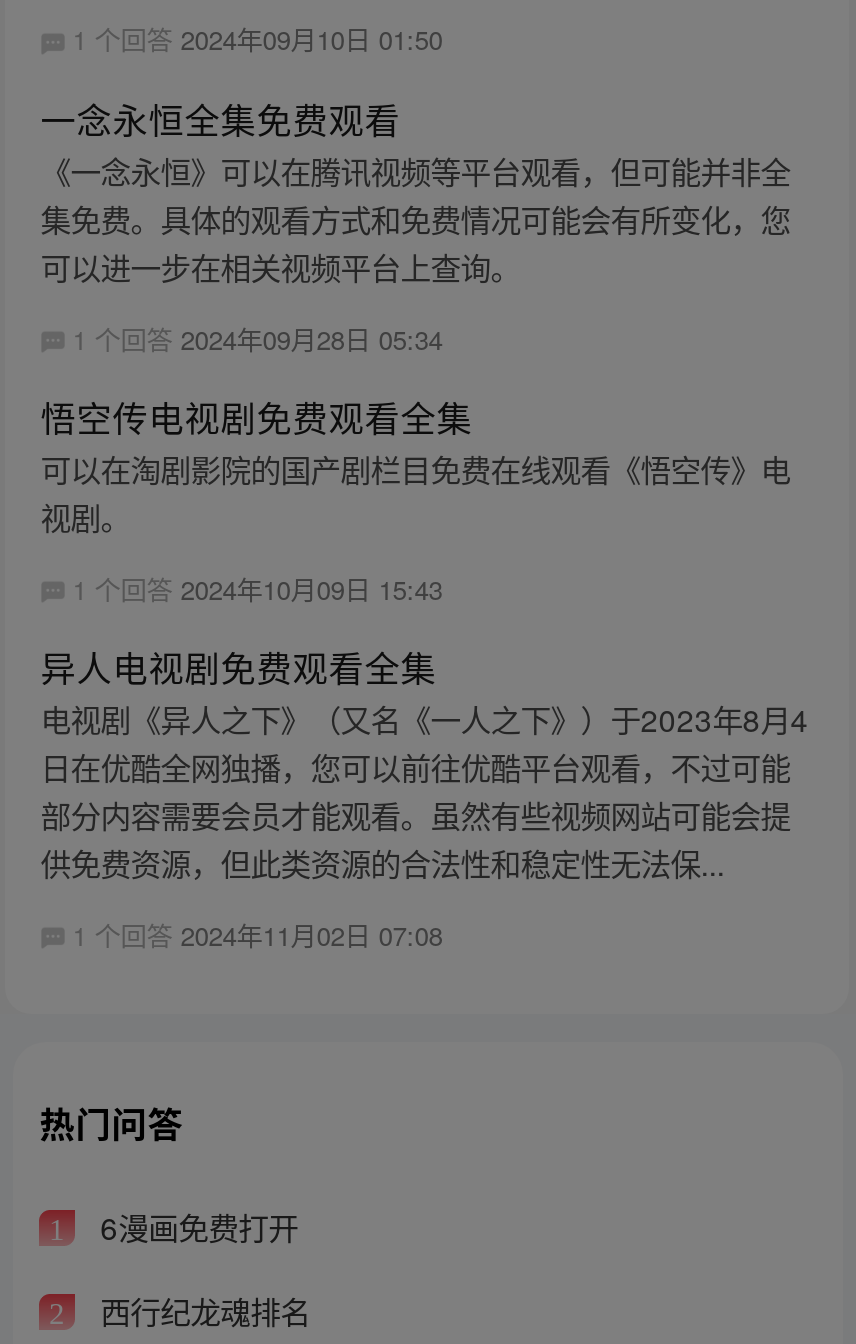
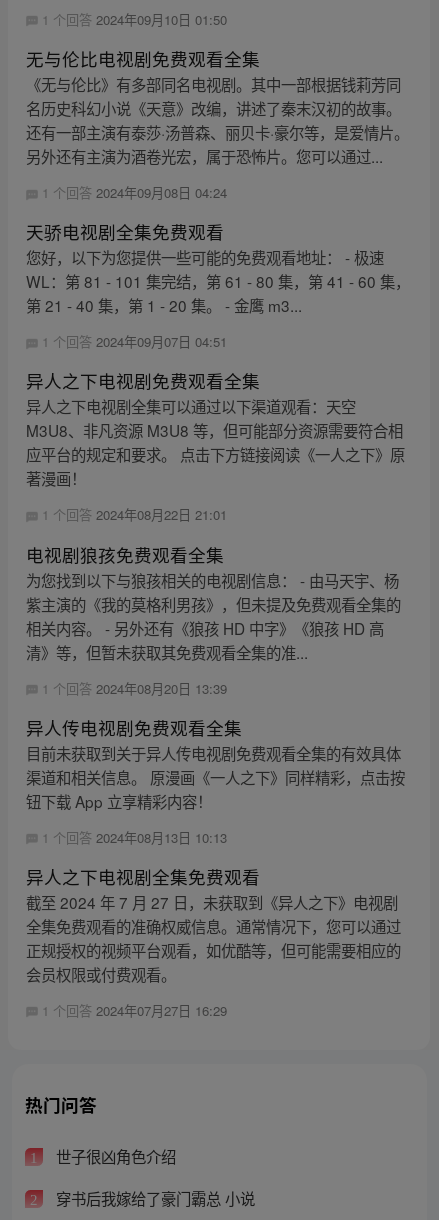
[41,93,809,954] 一念永恒全集免费观看 | 《一念永恒》可以在腾讯视频等平台观看，但可能并非全 | 集免费。具体的观看方式和免费情况可能会有所变化，您 | 可以进一步在相关视频平台上查询。 | 1 个回答2024年09月28日 05:34 | 悟空传电视剧免费观看全集 | 可以在淘剧影院的国产剧栏目免费在线观看《悟空传》电 | 视剧。 | 1 个回答2024年10月09日 15:43 | 异人电视剧免费观看全集 | 电视剧《异人之下》（又名《一人之下》）于2023年8月4 | 日在优酷全网独播，您可以前往优酷平台观看，不过可能 | 部分内容需要会员才能观看。虽然有些视频网站可能会提 | 供免费资源，但此类资源的合法性和稳定性无法保... | 1 个回答2024年11月02日 07:08 -> [26,46,410,1020] 无与伦比电视剧免费观看全集 | 《无与伦比》有多部同名电视剧。其中一部根据钱莉芳同 | 名历史科幻小说《天意》改编，讲述了秦末汉初的故事。 | 还有一部主演有泰莎·汤普森、丽贝卡·豪尔等，是爱情片。 | 另外还有主演为酒卷光宏，属于恐怖片。您可以通过... | 1 个回答2024年09月08日 04:24 | 天骄电视剧全集免费观看 | 您好，以下为您提供一些可能的免费观看地址： - 极速 | WL：第 81 - 101 集完结，第 61 - 80 集，第 41 - 60 集， | 第 21 - 40 集，第 1 - 20 集。 - 金鹰 m3... | 1 个回答2024年09月07日 04:51 | 异人之下电视剧免费观看全集 | 异人之下电视剧全集可以通过以下渠道观看：天空 | M3U8、非凡资源 M3U8 等，但可能部分资源需要符合相 | 应平台的规定和要求。 点击下方链接阅读《一人之下》原 | 著漫画！ | 1 个回答2024年08月22日 21:01 | 电视剧狼孩免费观看全集 | 为您找到以下与狼孩相关的电视剧信息： - 由马天宇、杨 | 紫主演的《我的莫格利男孩》，但未提及免费观看全集的 | 相关内容。 - 另外还有《狼孩 HD 中字》《狼孩 HD 高 | 清》等，但暂未获取其免费观看全集的准... | 1 个回答2024年08月20日 13:39 | 异人传电视剧免费观看全集 | 目前未获取到关于异人传电视剧免费观看全集的有效具体 | 渠道和相关信息。 原漫画《一人之下》同样精彩，点击按 | 钮下载 App 立享精彩内容！ | 1 个回答2024年08月13日 10:13 | 异人之下电视剧全集免费观看 | 截至 2024 年 7 月 27 日，未获取到《异人之下》电视剧 | 全集免费观看的准确权威信息。通常情况下，您可以通过 | 正规授权的视频平台观看，如优酷等，但可能需要相应的 | 会员权限或付费观看。 | 1 个回答2024年07月27日 16:29
[92,1205,298,1249] 6漫画免费打开 -> [52,1145,176,1167] 世子很凶角色介绍
[92,1288,310,1332] 西行纪龙魂排名 -> [52,1187,255,1209] 穿书后我嫁给了豪门霸总 小说

